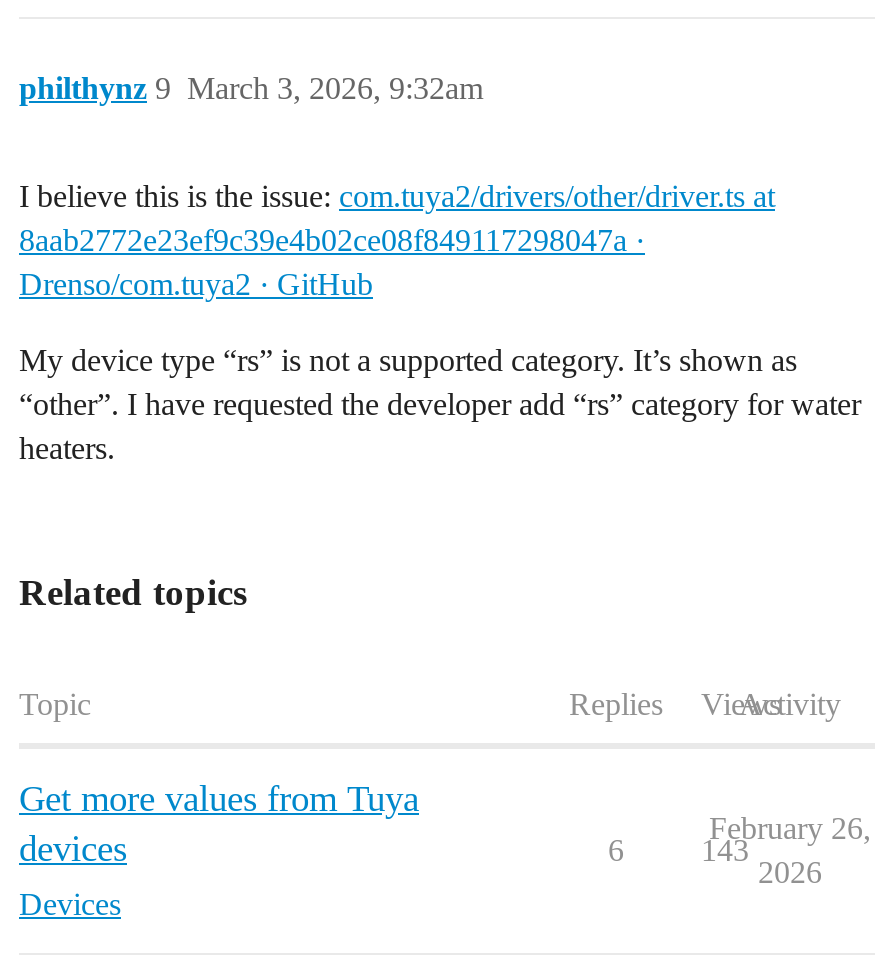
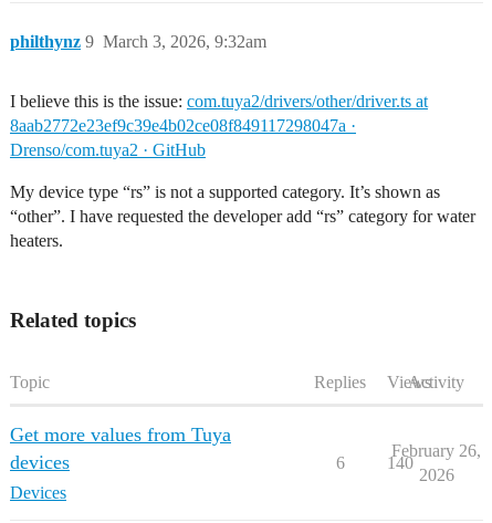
[701,832,749,866] 143 -> [387,453,414,472] 140

